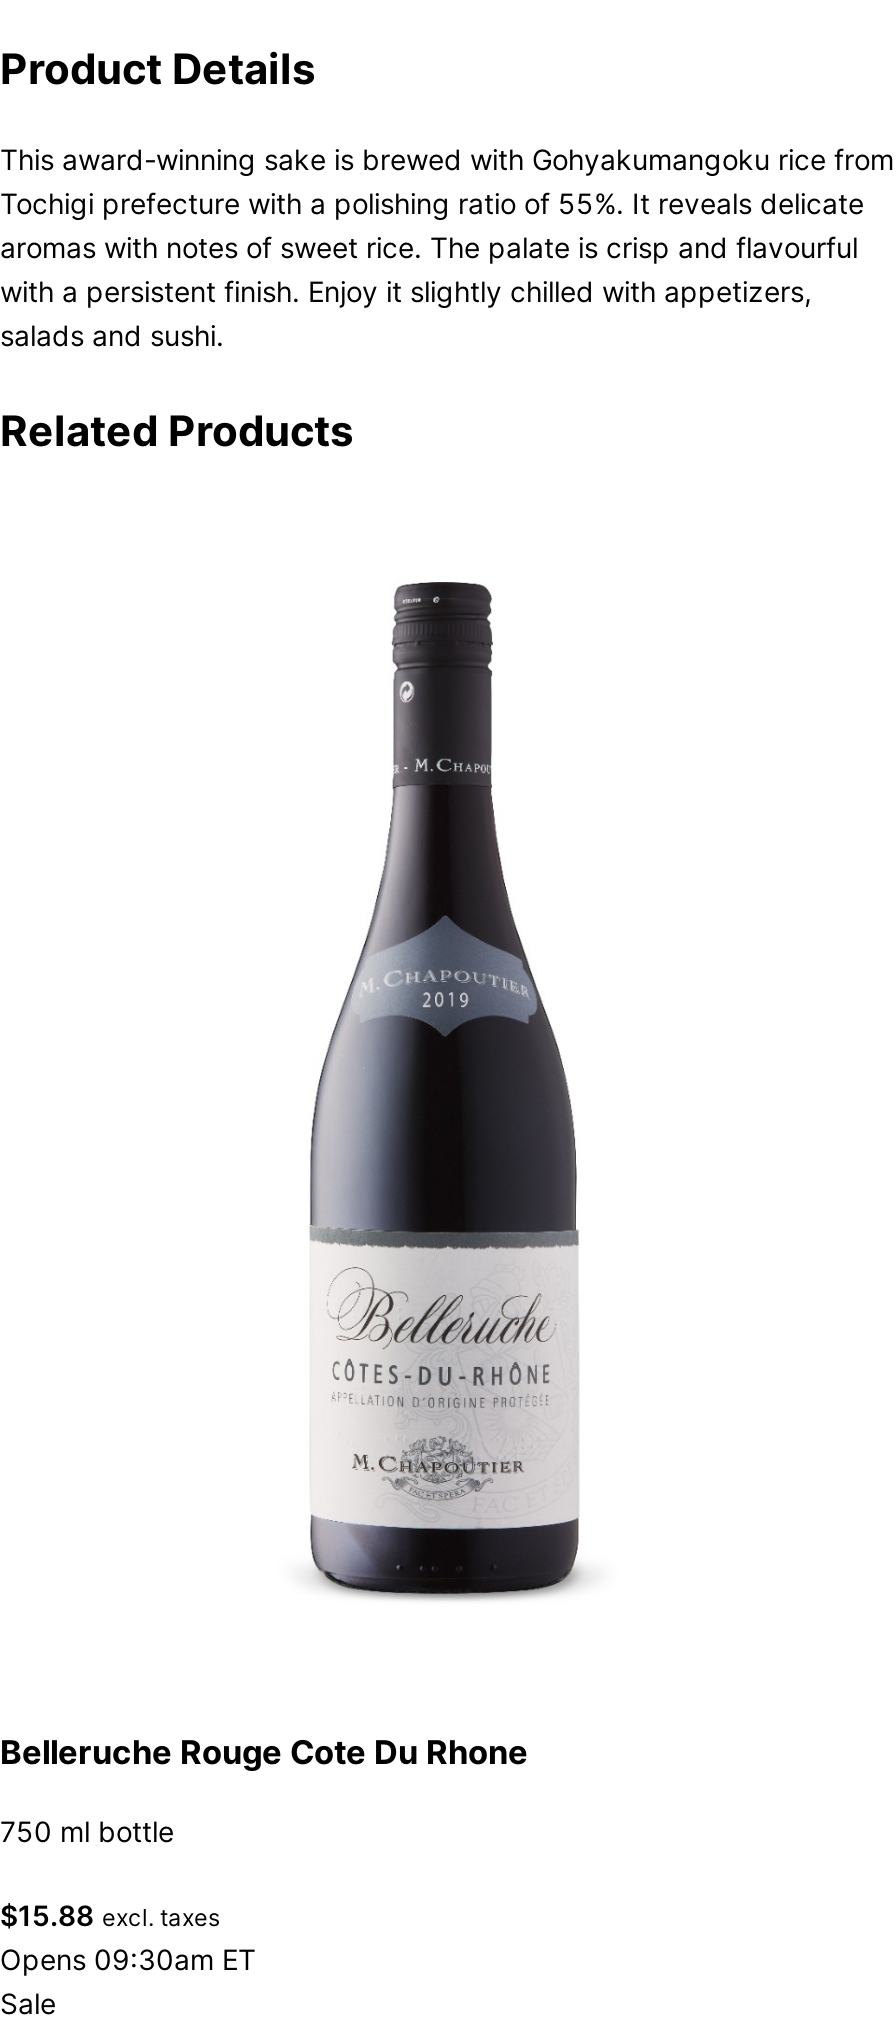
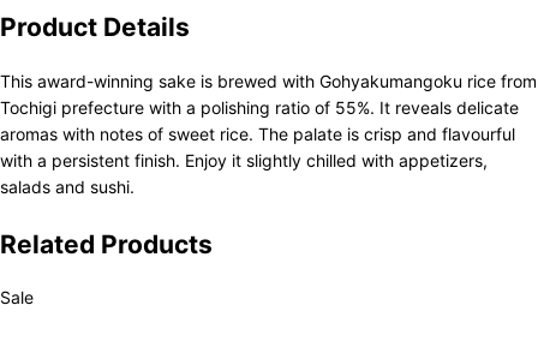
[308,580,584,1600] [image] -> none
[0,1732,528,1977] Belleruche Rouge Cote Du Rhone | 750 ml bottle | $15.88 excl. taxes | Opens 09:30am ET -> none

